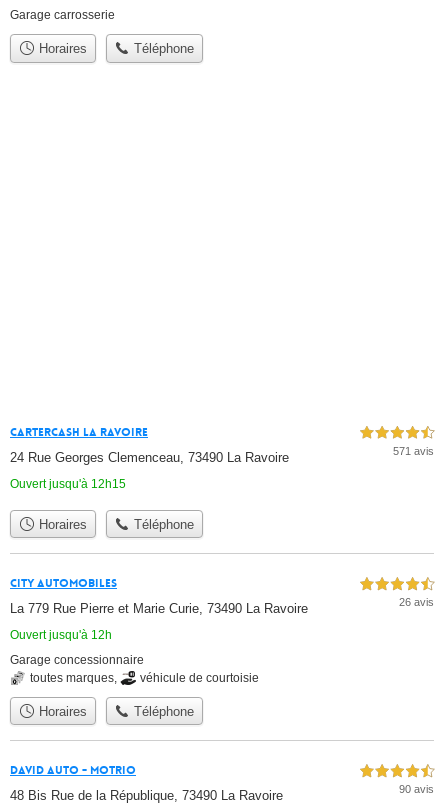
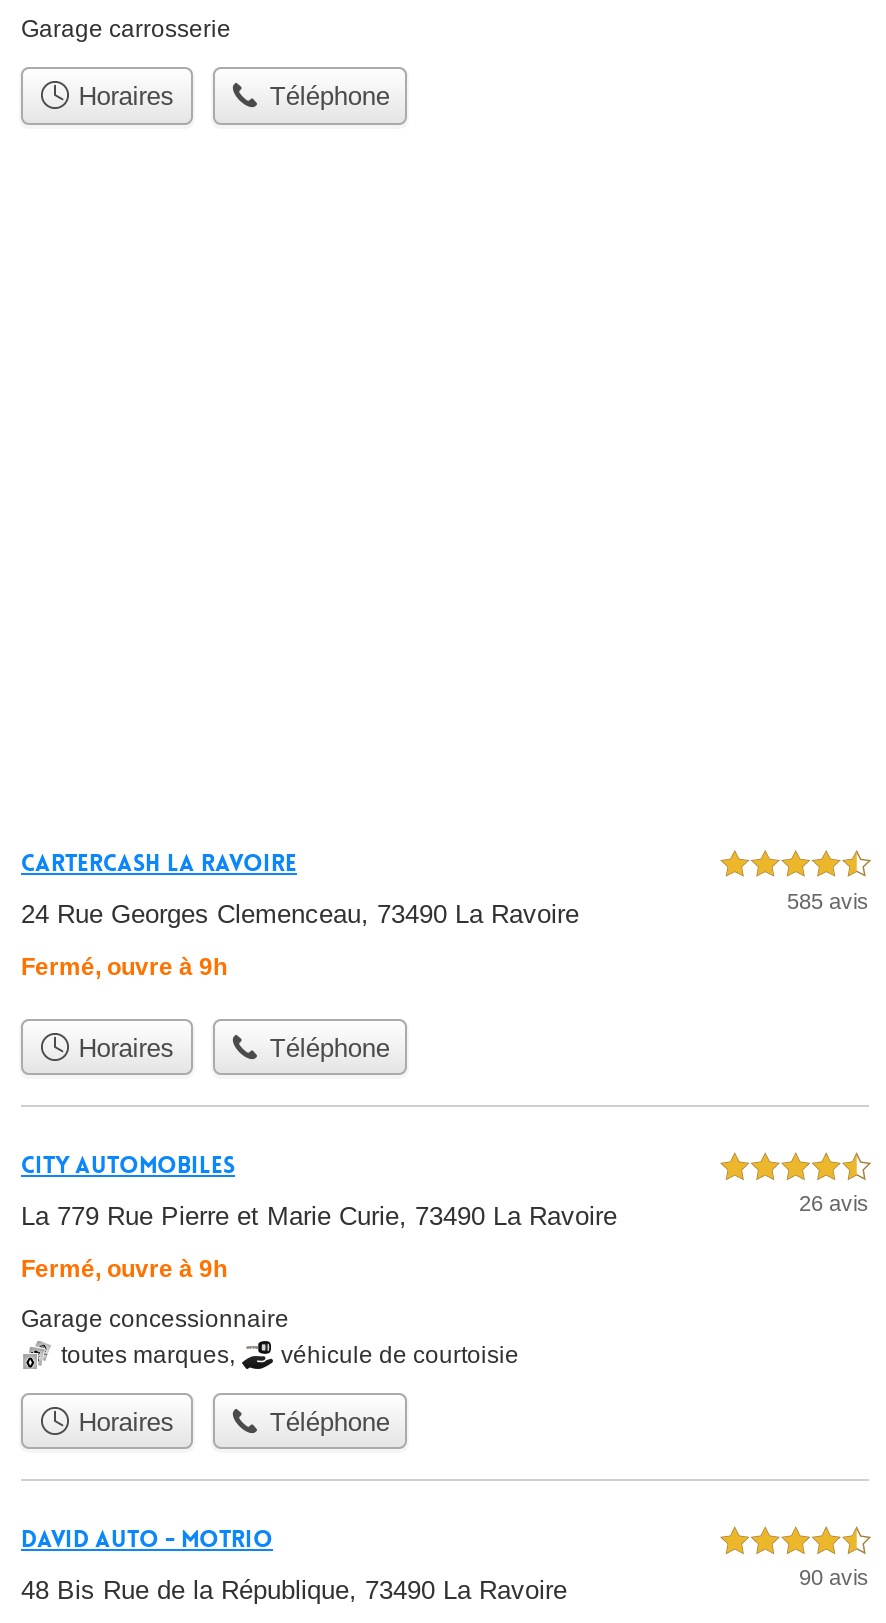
[393,445,434,457] 571 avis -> [787,888,869,912] 585 avis
[10,477,126,491] Ouvert jusqu'à 12h15 -> [21,952,227,980] Fermé, ouvre à 9h
[10,628,112,642] Ouvert jusqu'à 12h -> [21,1255,227,1283] Fermé, ouvre à 9h

